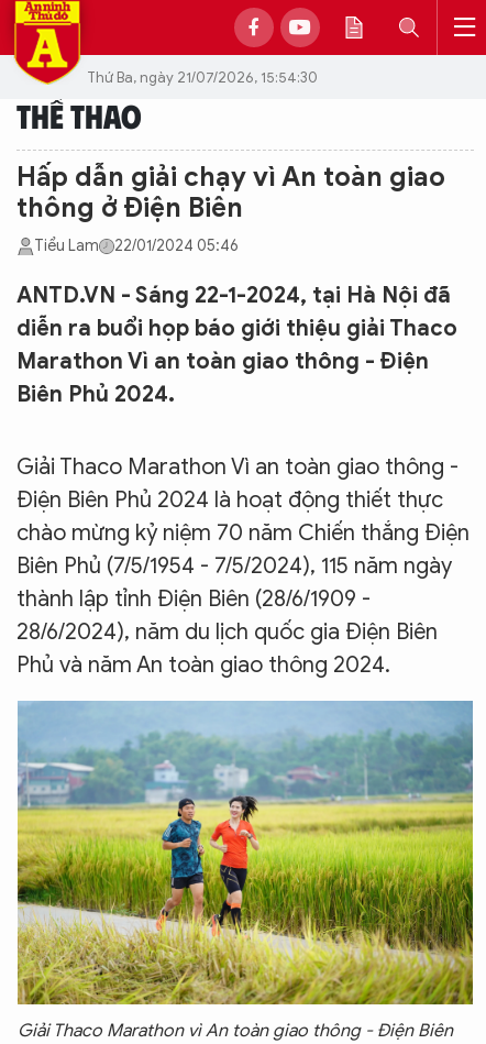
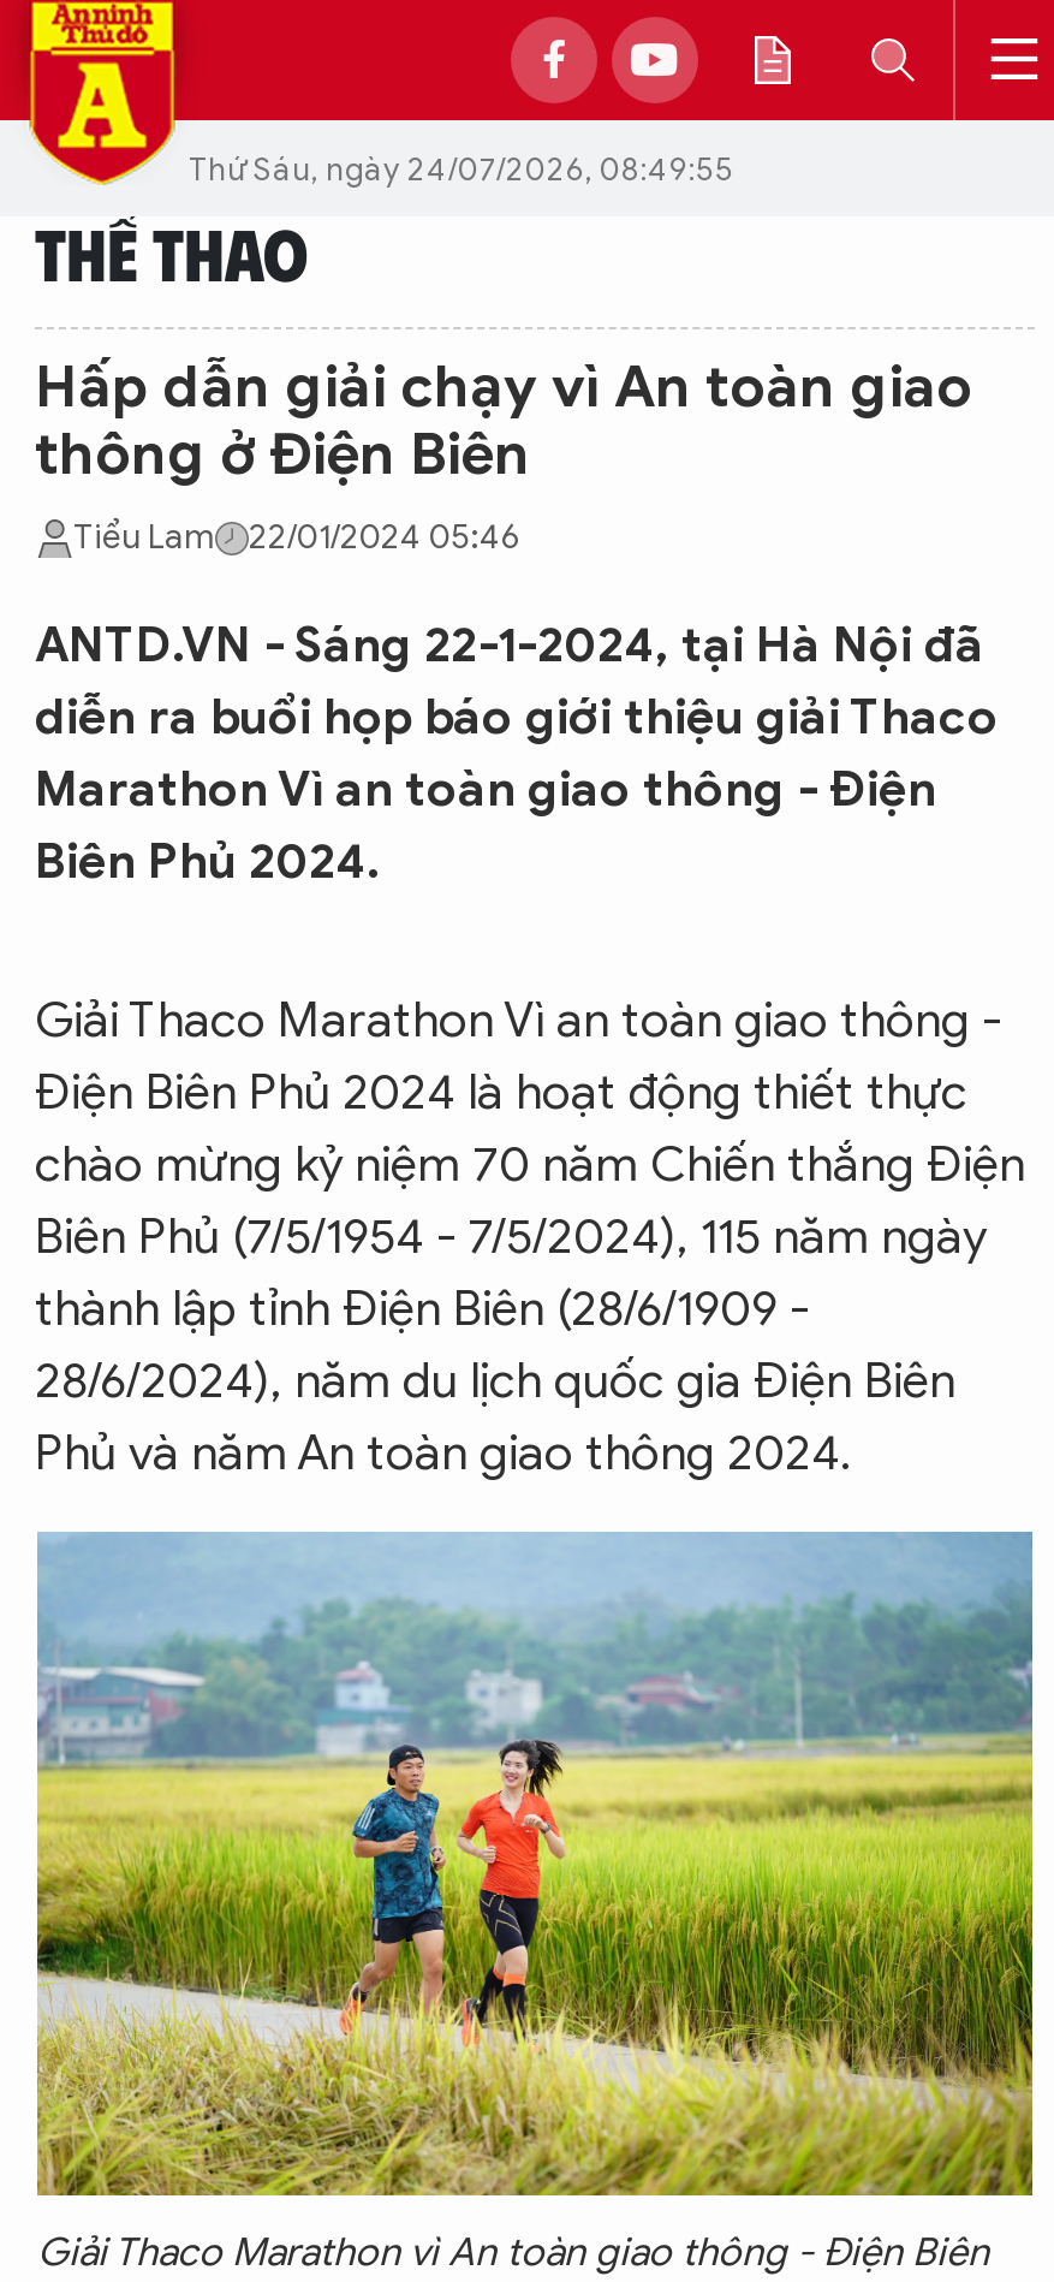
[87,68,318,86] Thứ Ba, ngày 21/07/2026, 15:54:30 -> [189,148,734,189] Thứ Sáu, ngày 24/07/2026, 08:49:55

